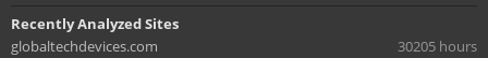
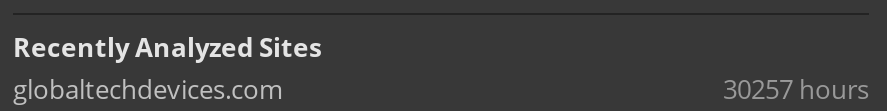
[398,36,477,55] 30205 hours -> [723,70,869,106] 30257 hours

